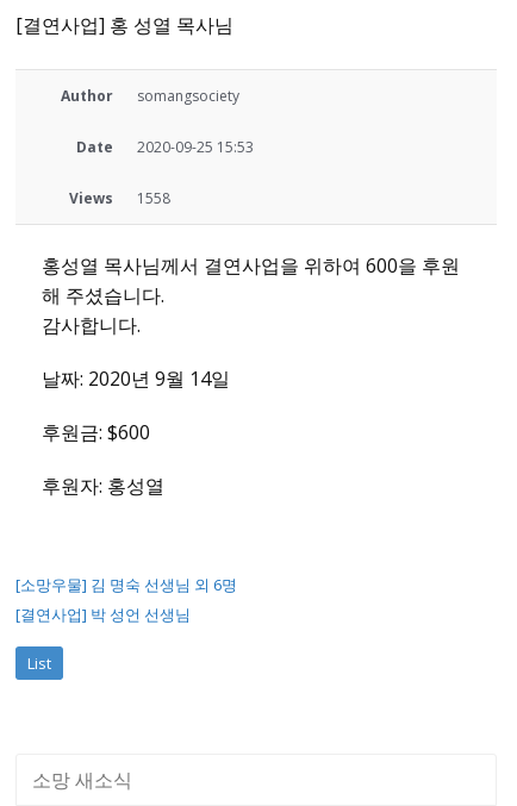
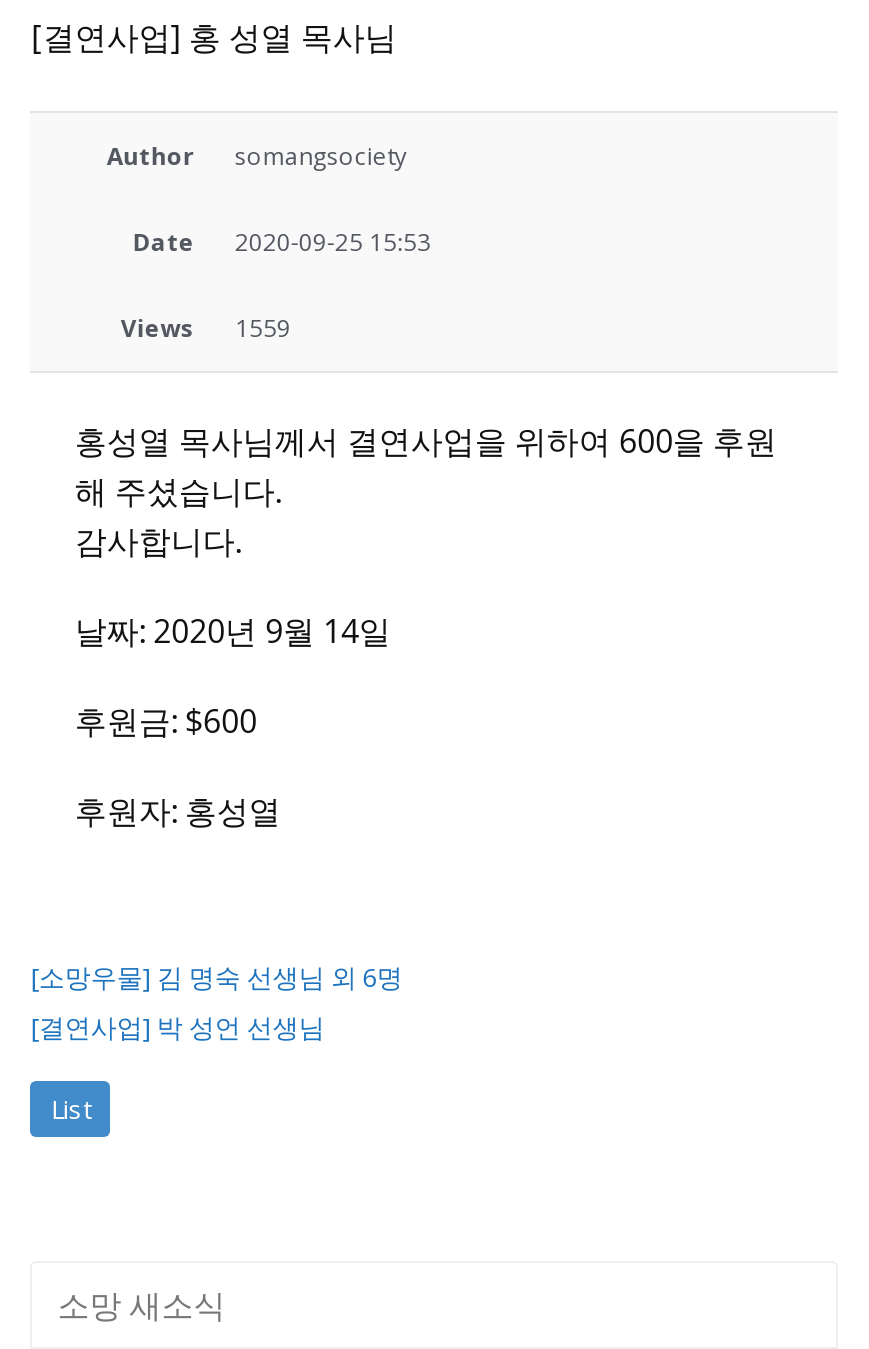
[70,188,171,208] Views 1558 -> [121,311,291,345] Views 1559

